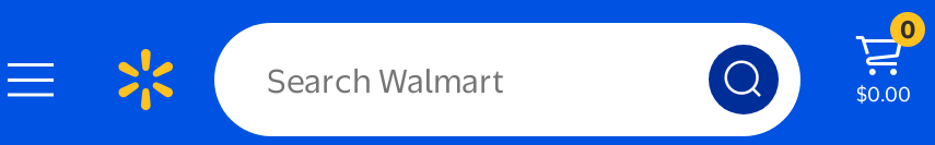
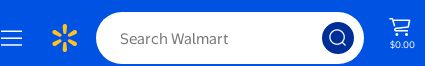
[900,13,915,44] 0 -> none

